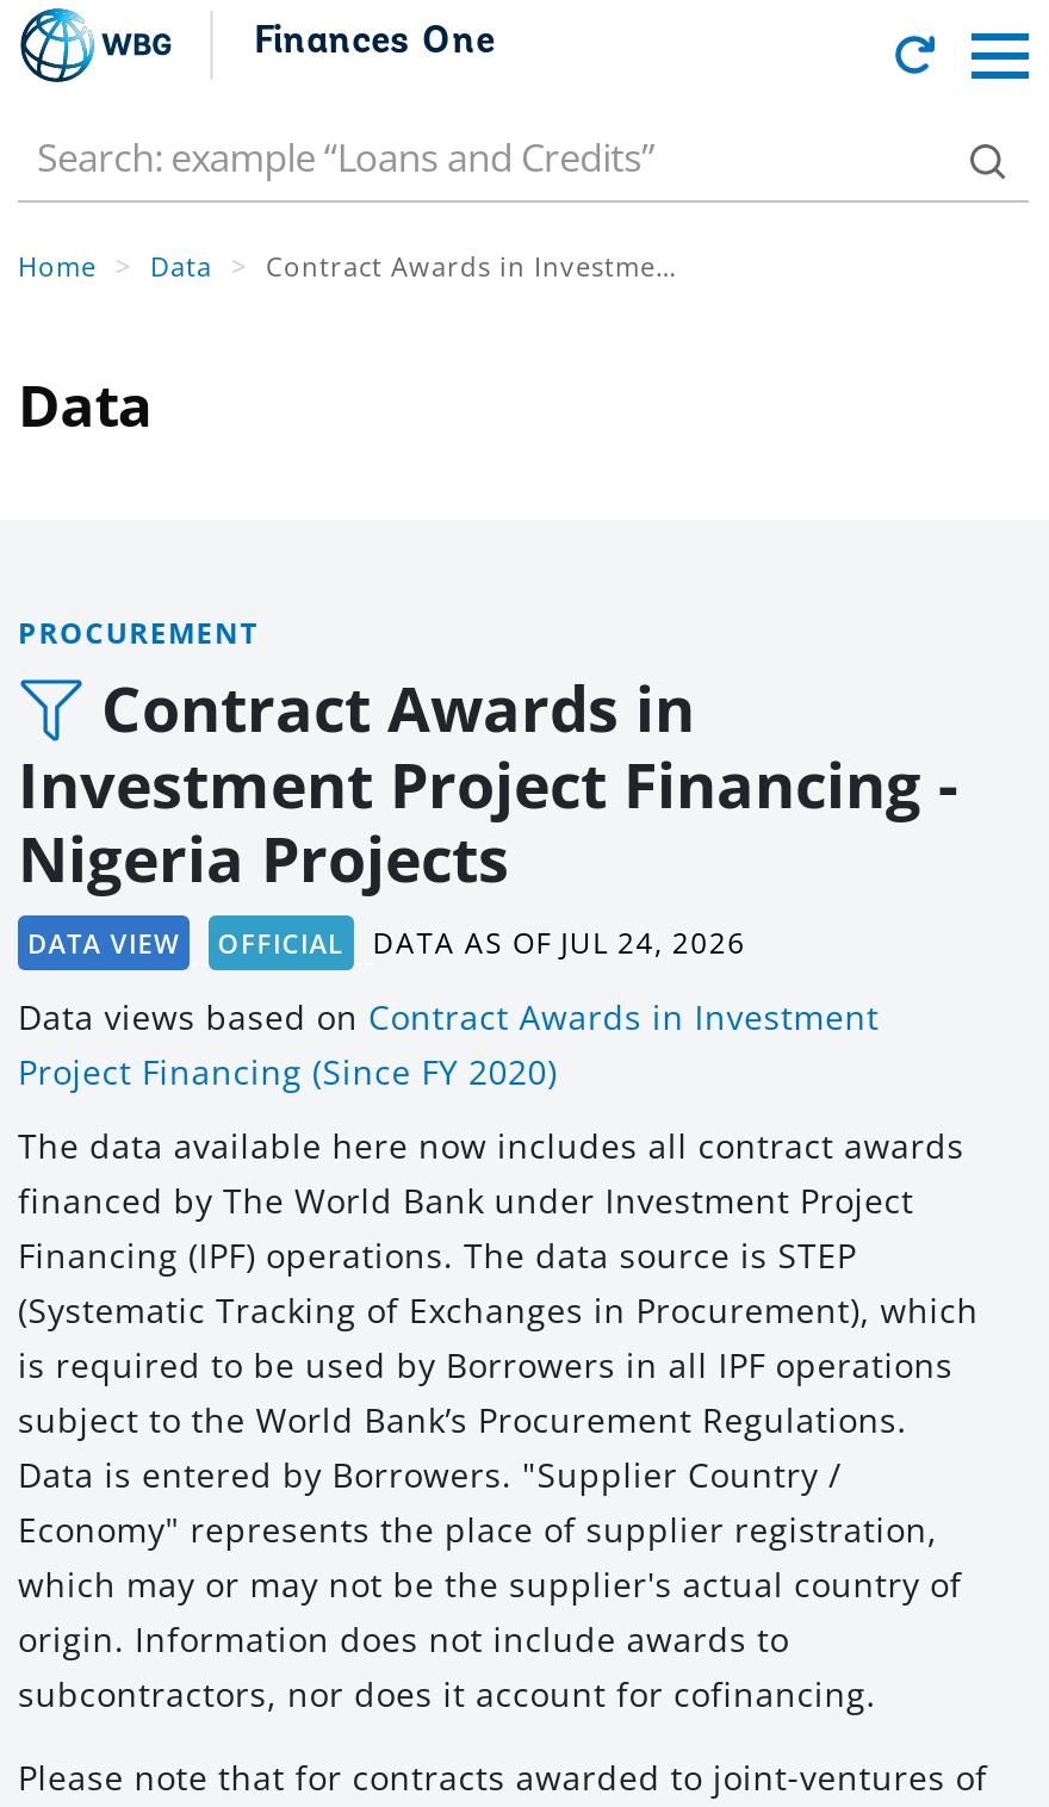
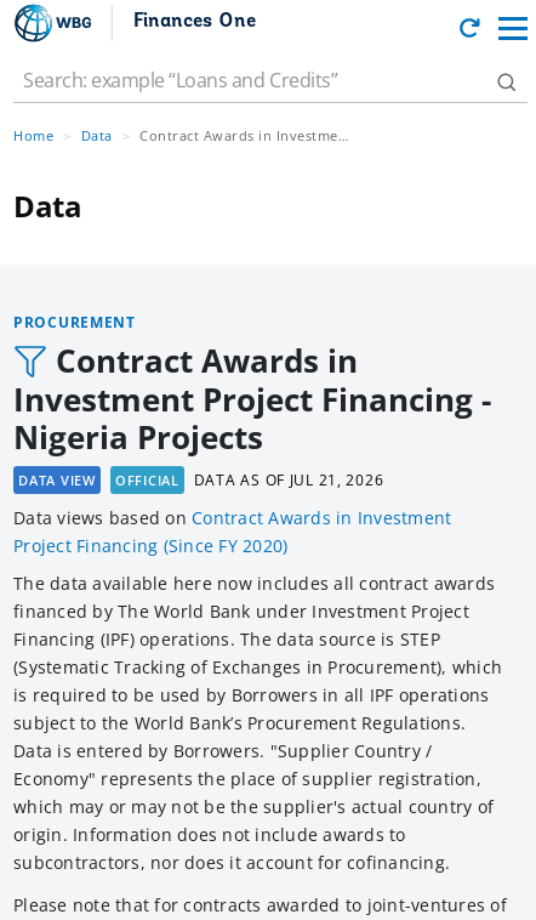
[27,923,746,963] DATA VIEW OFFICIAL DATA AS OF JUL 24, 2026 -> [18,470,384,490] DATA VIEW OFFICIAL DATA AS OF JUL 21, 2026

